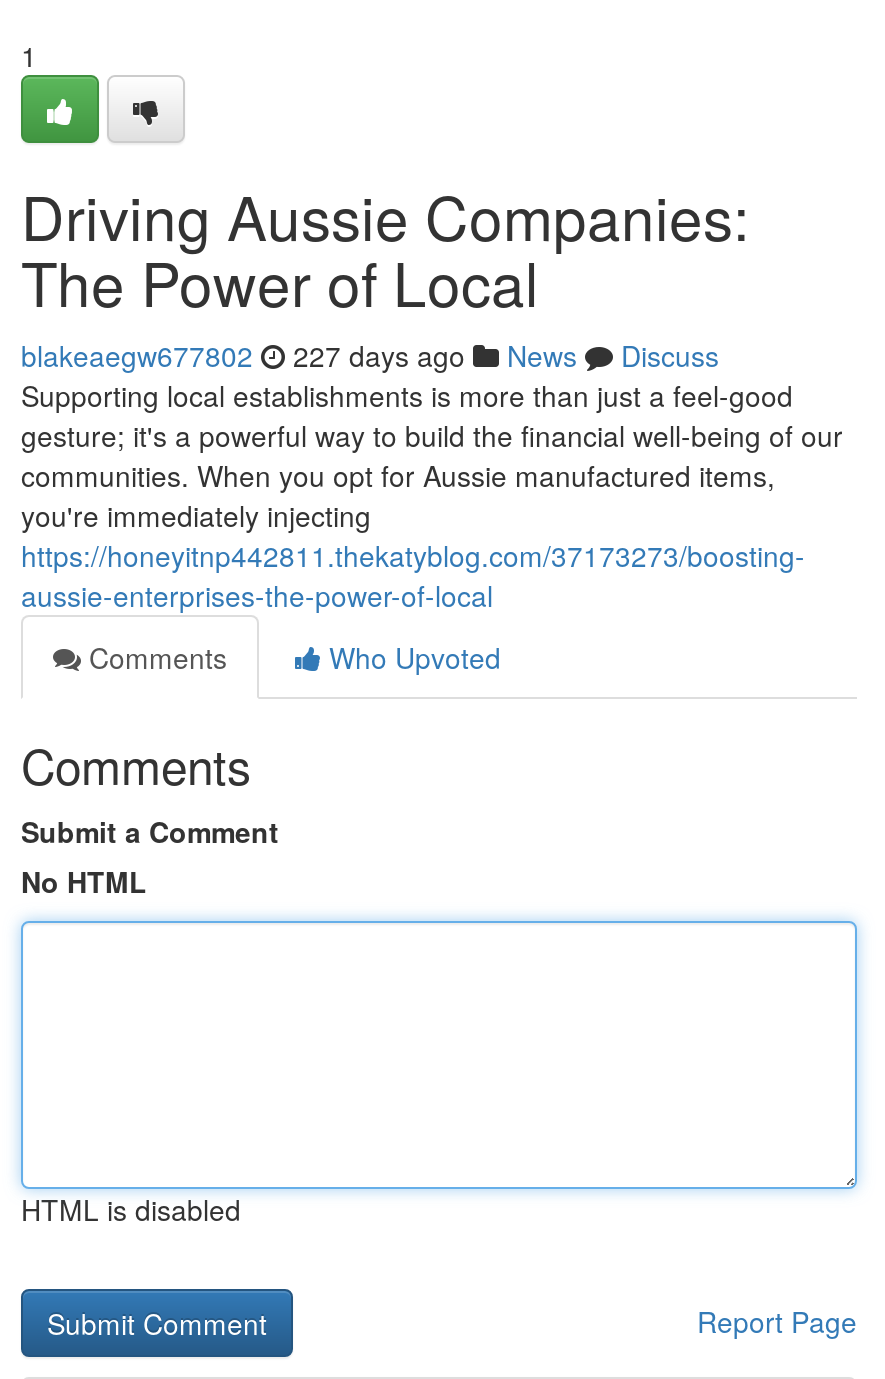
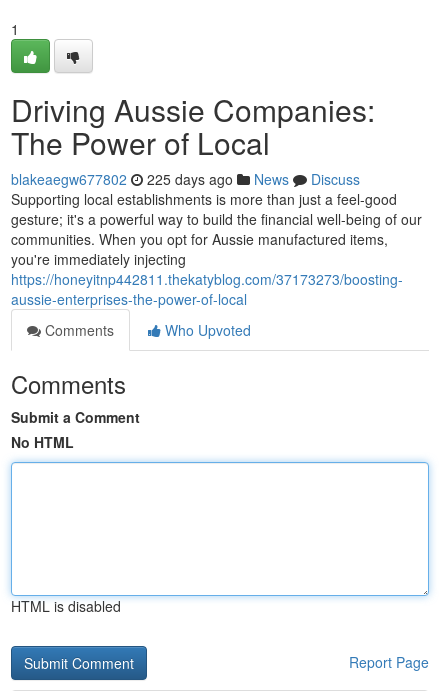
[21,335,719,375] blakeaegw677802 227 days ago News Discuss -> [11,169,360,189] blakeaegw677802 225 days ago News Discuss

